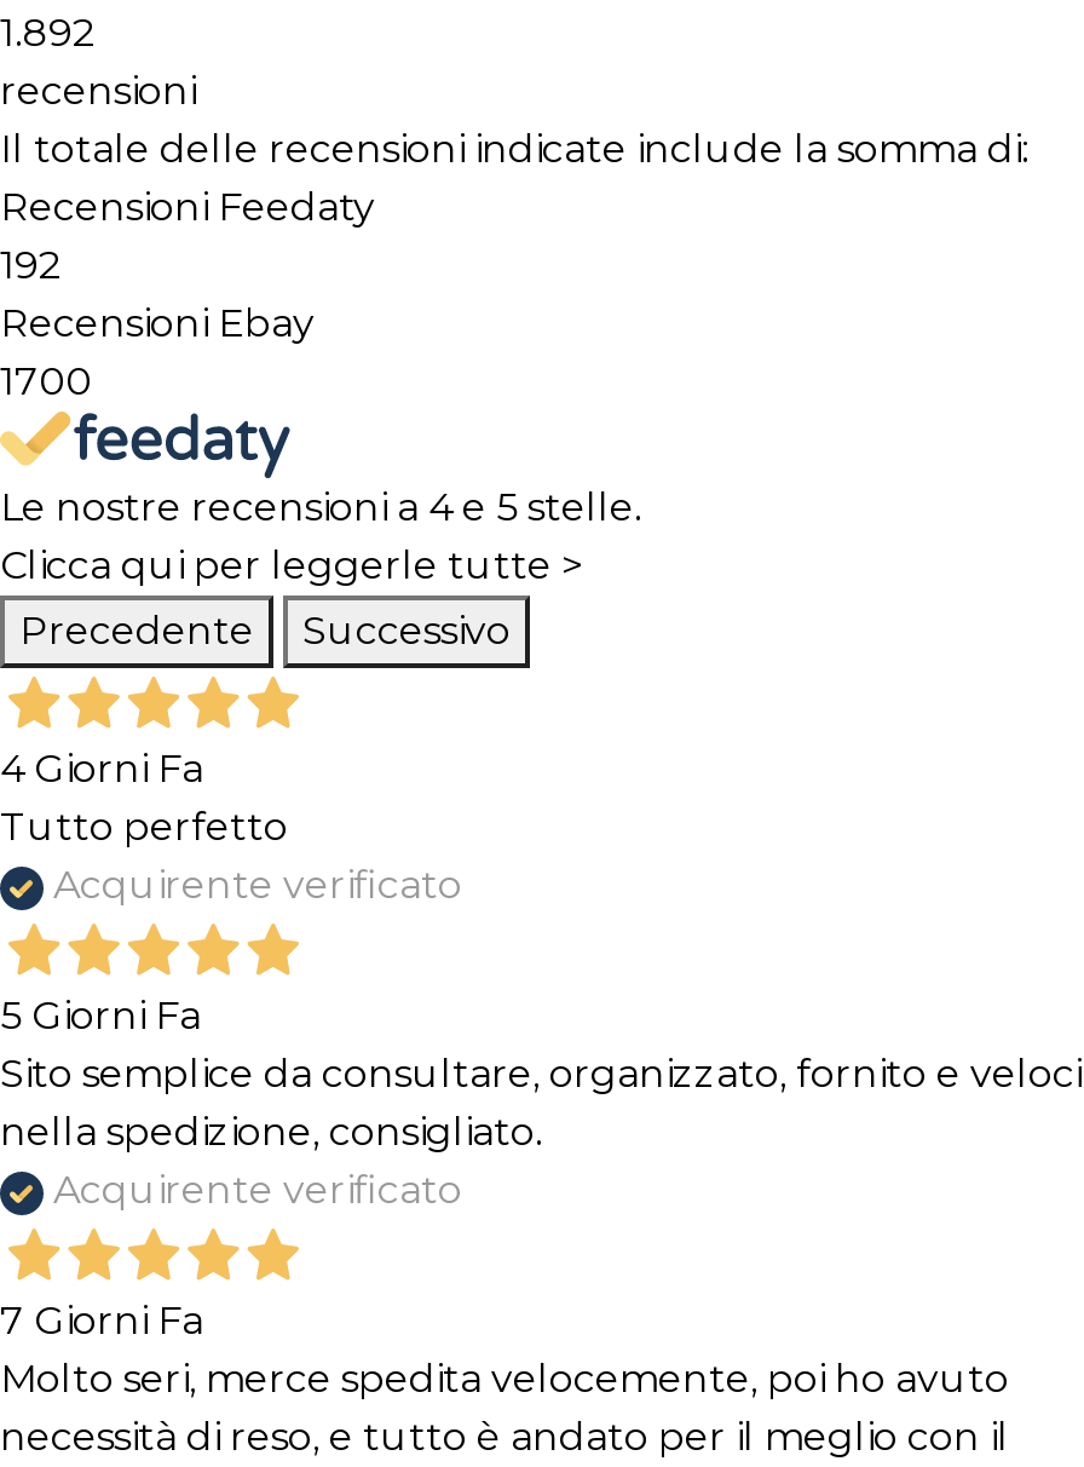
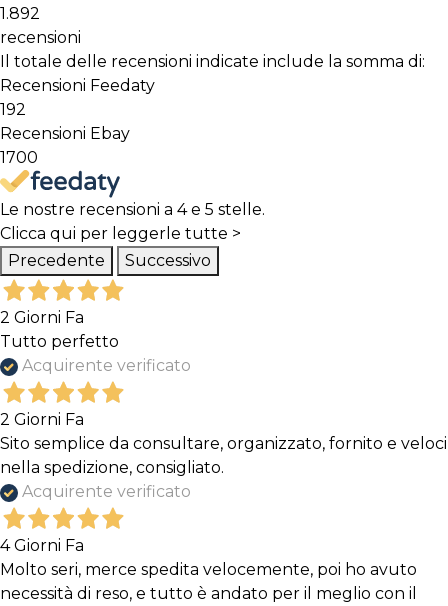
[0,745,203,791] 4 Giorni Fa -> [0,308,84,327] 2 Giorni Fa
[0,992,201,1038] 5 Giorni Fa -> [0,410,84,429] 2 Giorni Fa
[0,1297,203,1343] 7 Giorni Fa -> [0,536,84,555] 4 Giorni Fa

